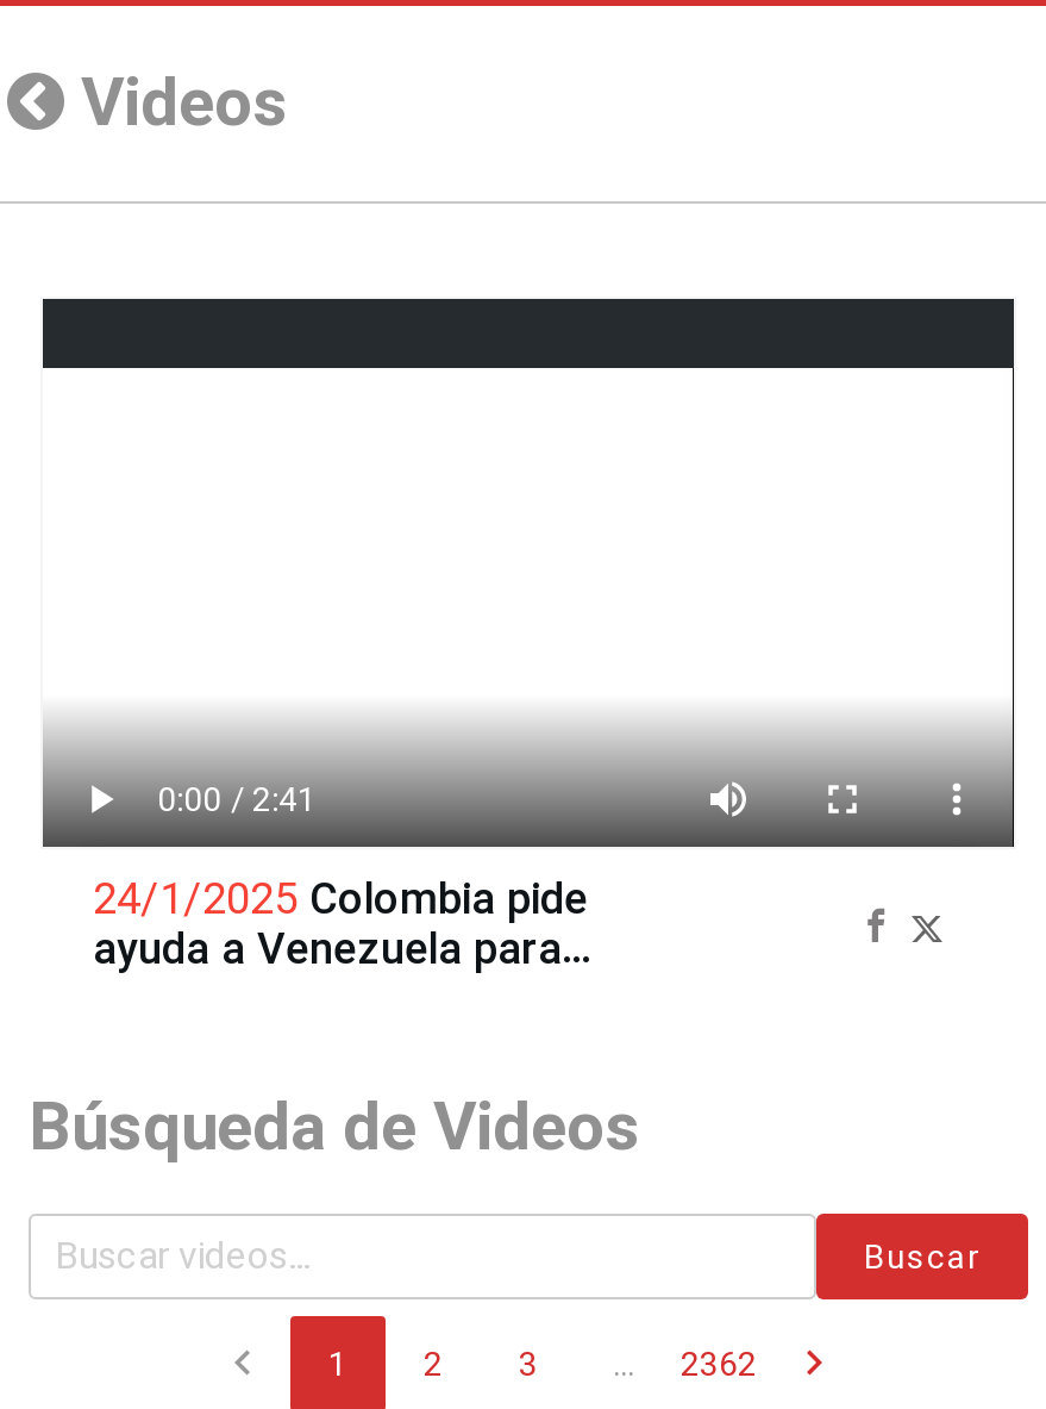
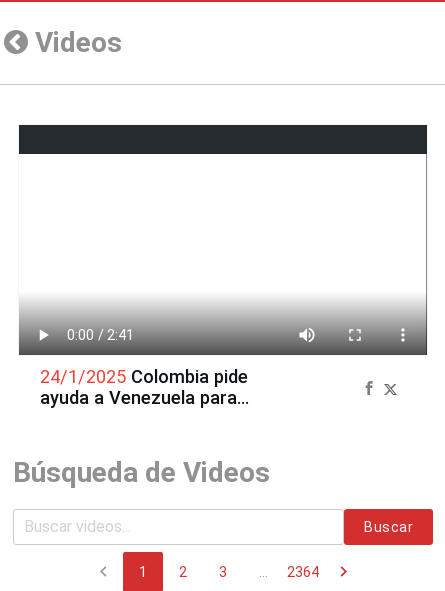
[681,1344,757,1382] 2362 -> [287,564,319,580] 2364

